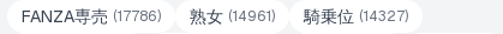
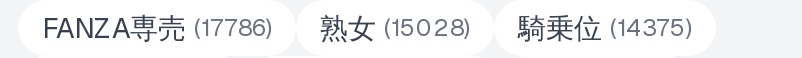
[190,6,408,27] 熟女 (14961) | 騎乗位 (14327) -> [320,10,692,46] 熟女 (15028) | 騎乗位 (14375)

